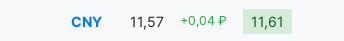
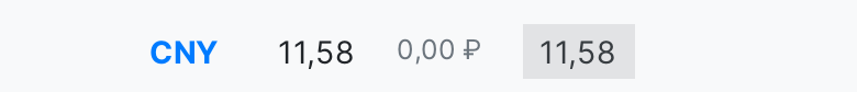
[130,13,164,30] 11,57 -> [278,33,355,70] 11,58
[179,13,226,28] +0,04 ₽ -> [397,33,482,66] 0,00 ₽
[250,13,283,30] 11,61 -> [539,33,616,70] 11,58

